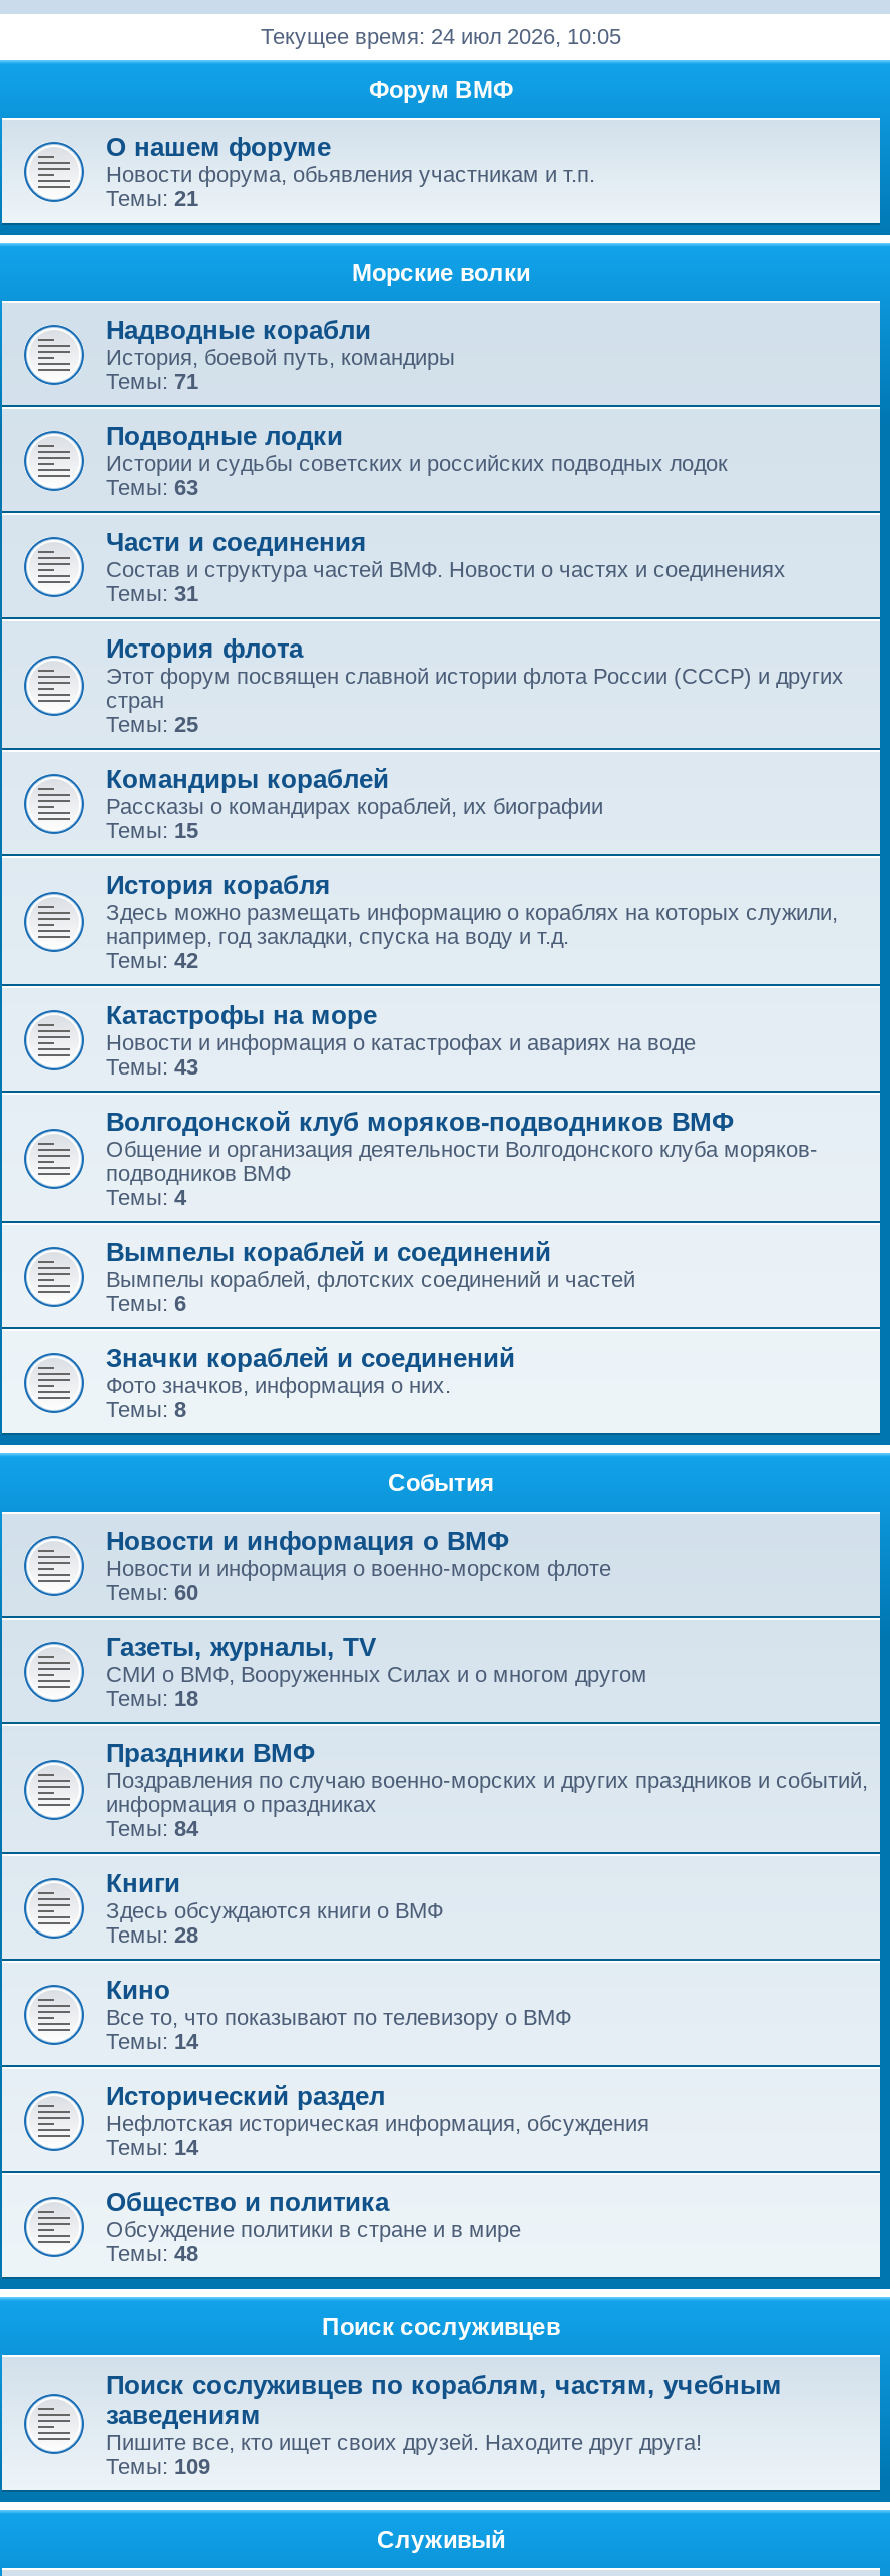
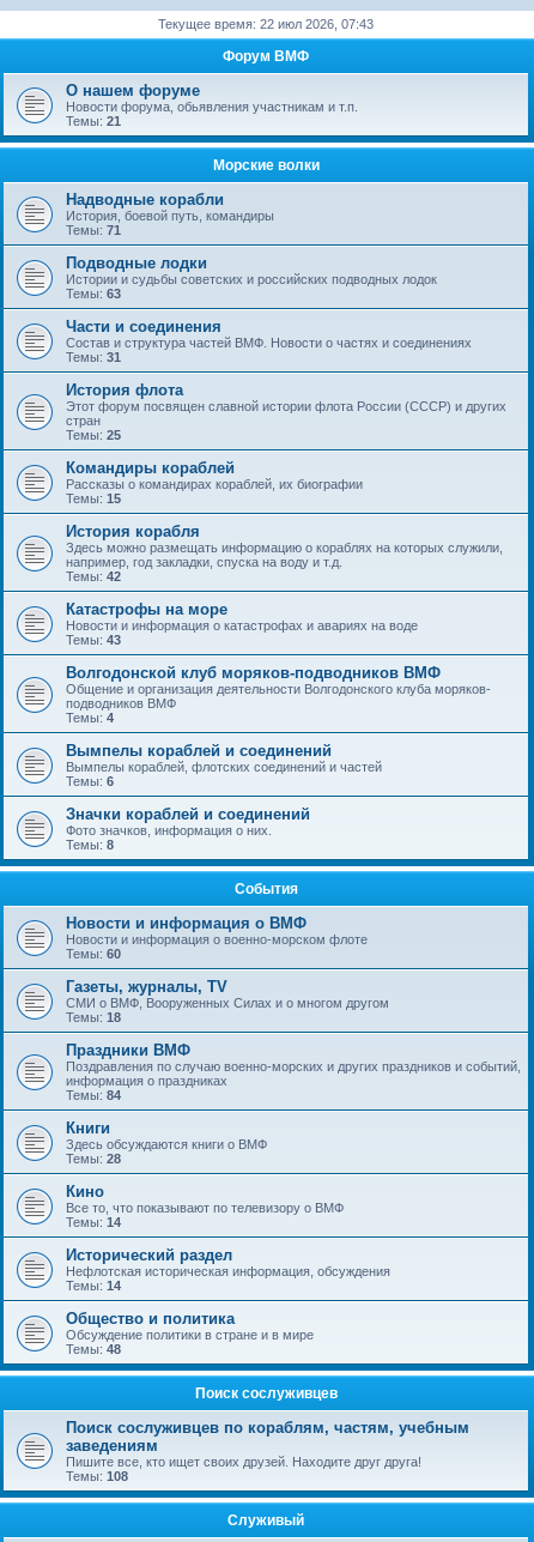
[261,24,621,48] Текущее время: 24 июл 2026, 10:05 -> [158,17,374,31] Текущее время: 22 июл 2026, 07:43
[106,2454,210,2478] Темы: 109 -> [66,1469,128,1483] Темы: 108

